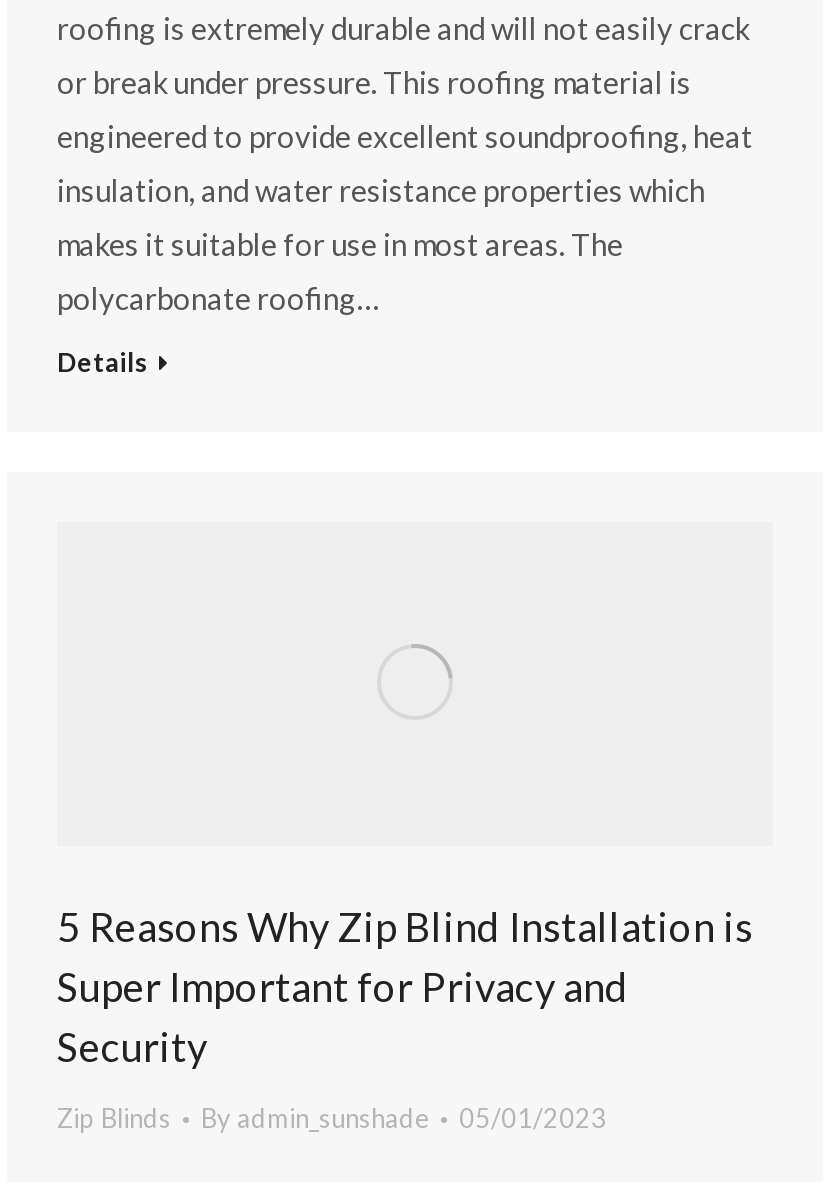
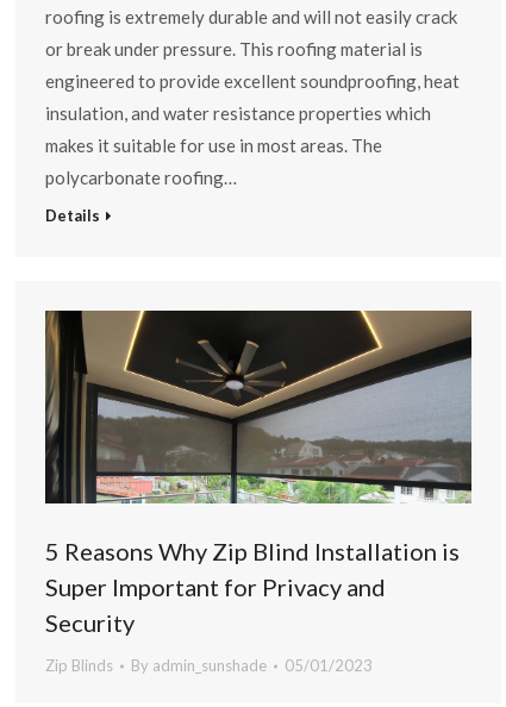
none -> [44,309,473,505] [image]

